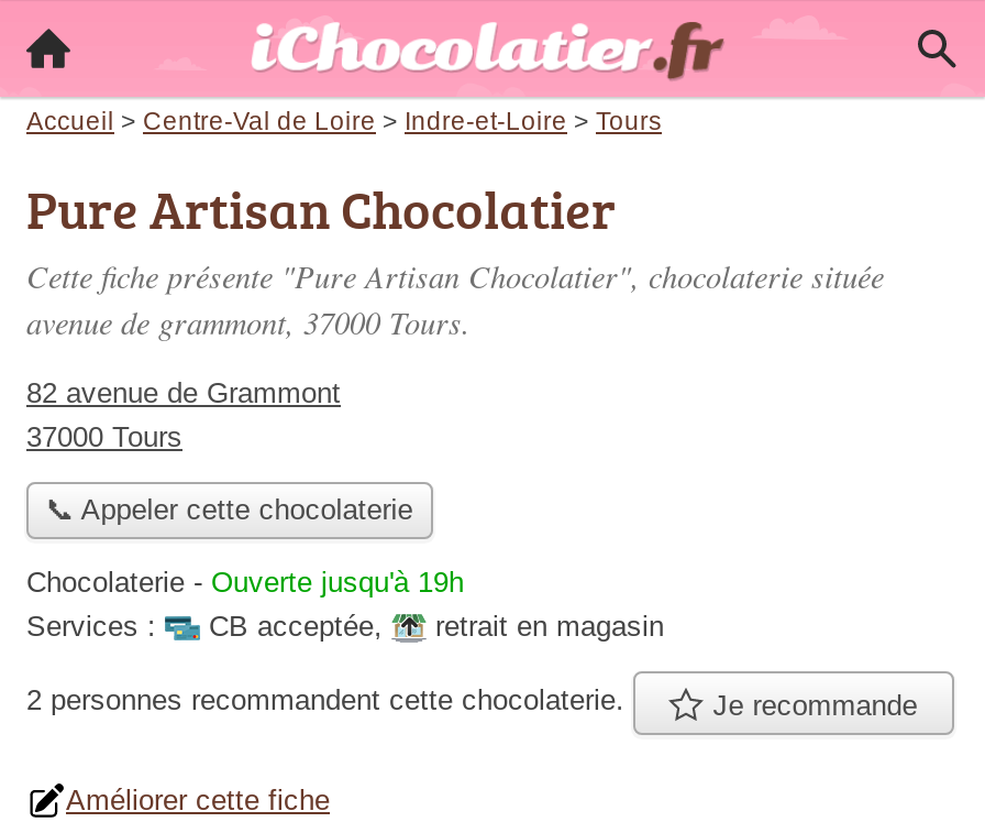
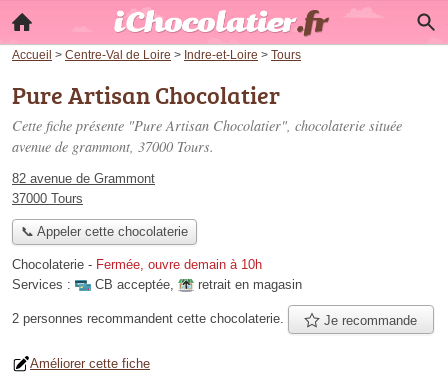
[26,566,464,599] Chocolaterie - Ouverte jusqu'à 19h -> [12,257,262,272] Chocolaterie - Fermée, ouvre demain à 10h

